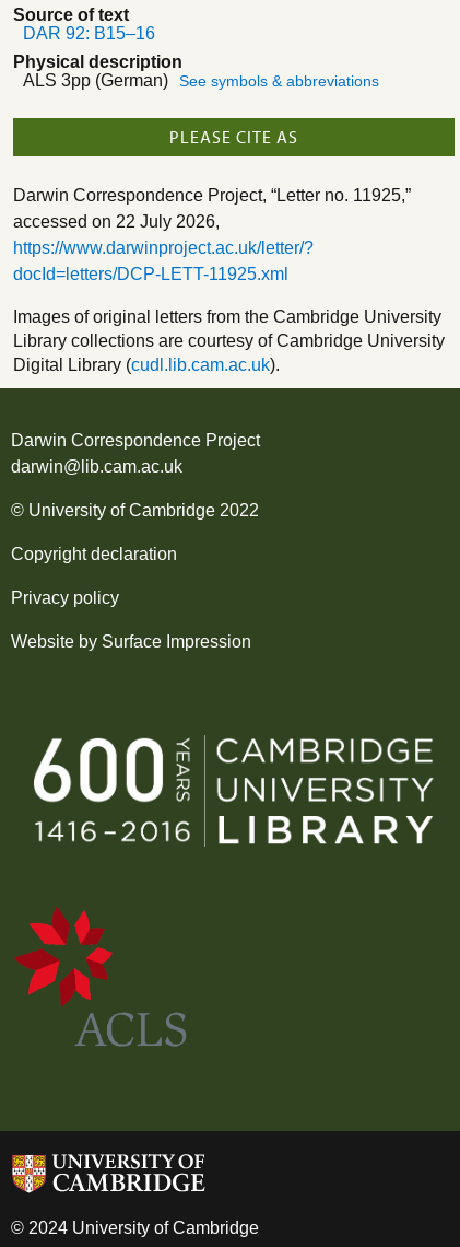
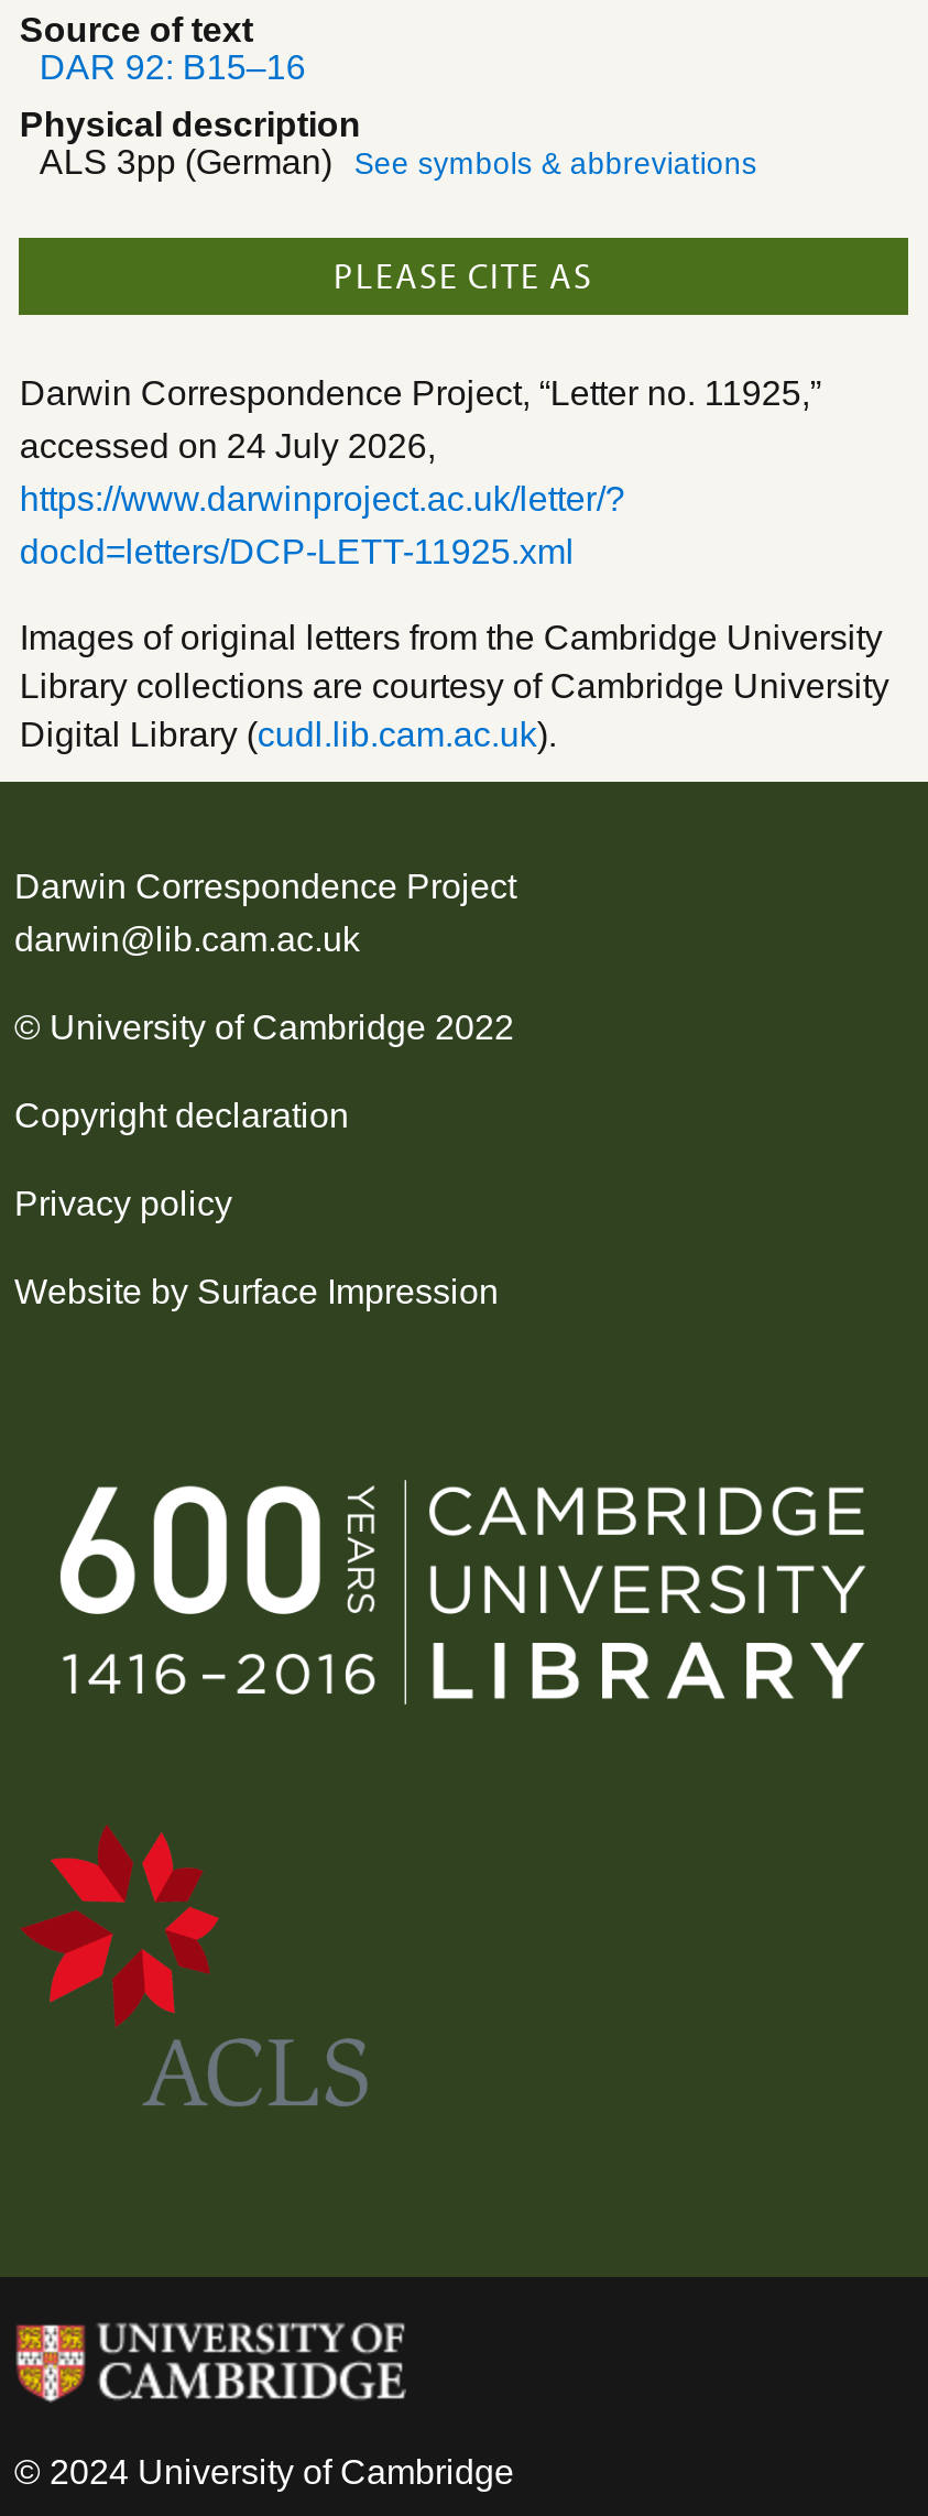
[14,212,220,230] accessed on 22 July 2026, -> [20,426,436,464] accessed on 24 July 2026,

